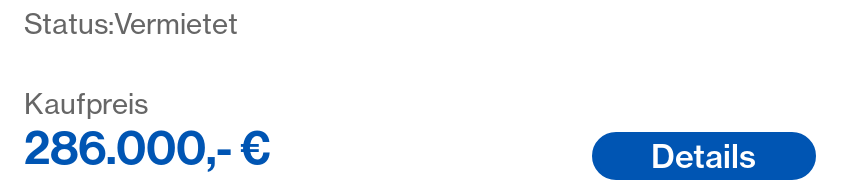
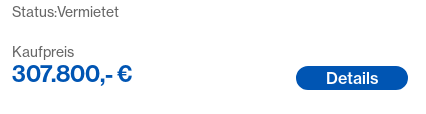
[24,119,270,175] 286.000,- € -> [12,60,132,88] 307.800,- €

